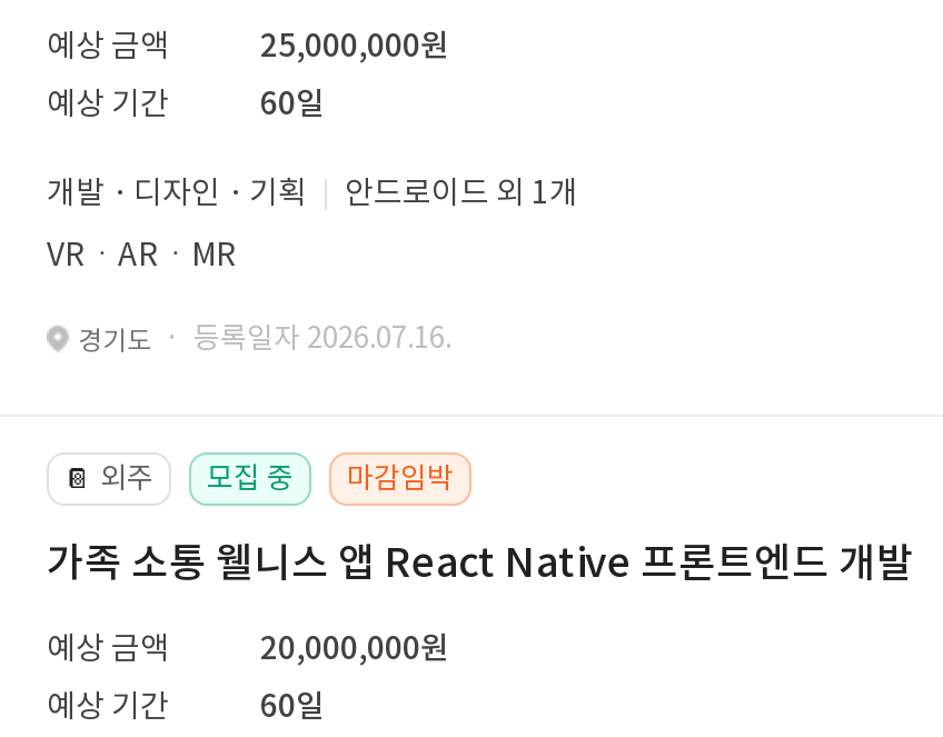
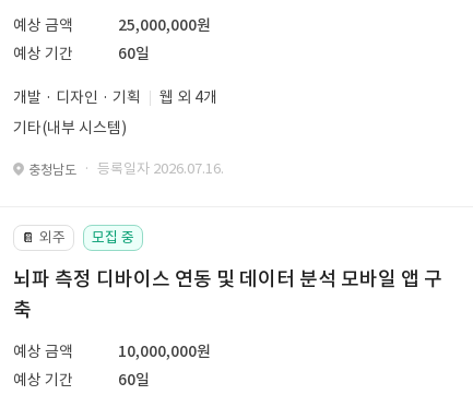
[345,172,578,212] 안드로이드 외 1개 -> [159,87,217,107] 웹 외 4개
[47,235,238,275] VRㆍARㆍMR -> [13,118,127,137] 기타(내부 시스템)
[78,319,451,357] 경기도 · 등록일자 2026.07.16. -> [28,159,224,178] 충청남도 · 등록일자 2026.07.16.
[47,459,914,588] 마감임박 | 가족 소통 웰니스 앱 React Native 프론트엔드 개발 -> [13,266,442,322] 뇌파 측정 디바이스 연동 및 데이터 분석 모바일 앱 구 | 축
[260,628,449,668] 20,000,000원 -> [118,342,211,361] 10,000,000원

